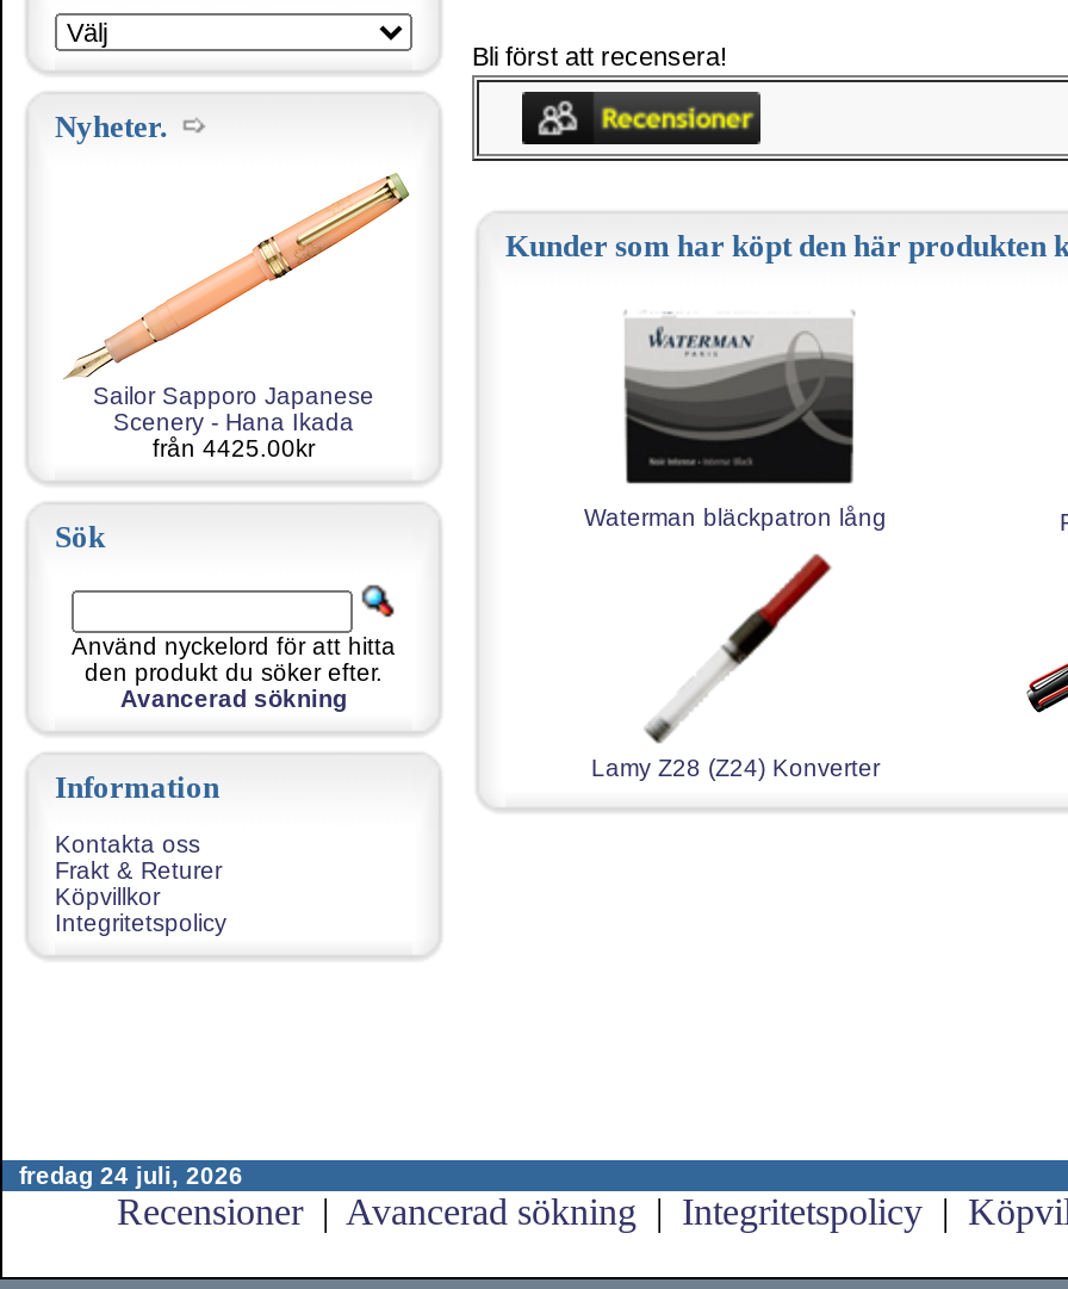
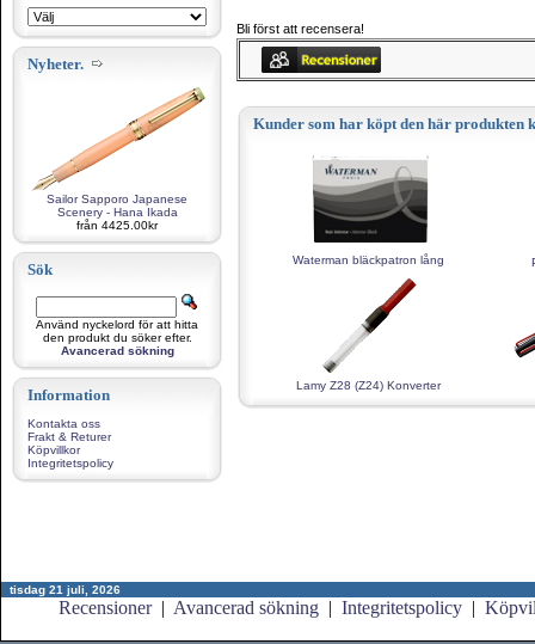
[5,1163,243,1189] fredag 24 juli, 2026 -> [2,583,121,596] tisdag 21 juli, 2026

